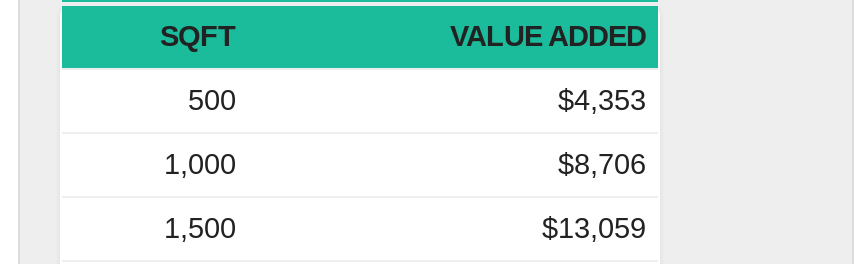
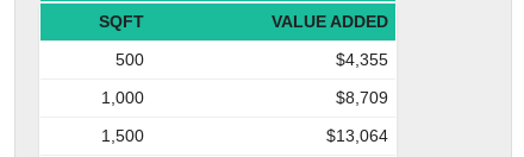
[558,83,646,115] $4,353 -> [336,49,388,69] $4,355
[558,147,646,179] $8,706 -> [336,88,388,107] $8,709
[542,211,646,243] $13,059 -> [326,126,388,145] $13,064

